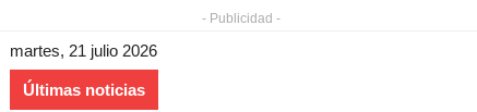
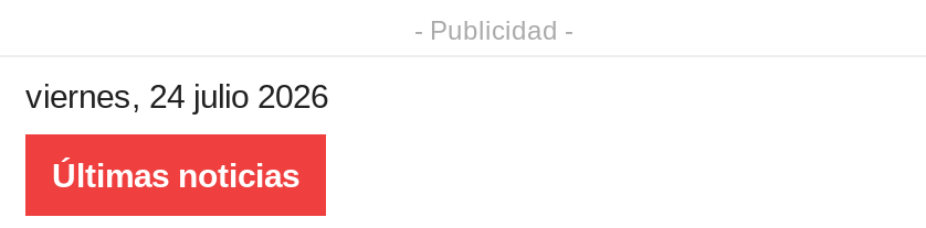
[10,41,157,60] martes, 21 julio 2026 -> [25,77,328,115] viernes, 24 julio 2026

